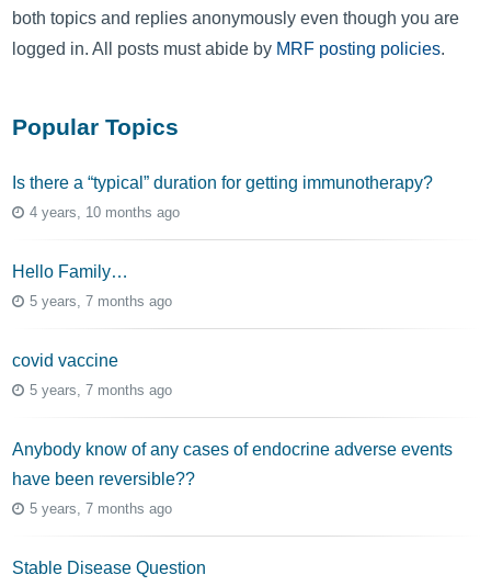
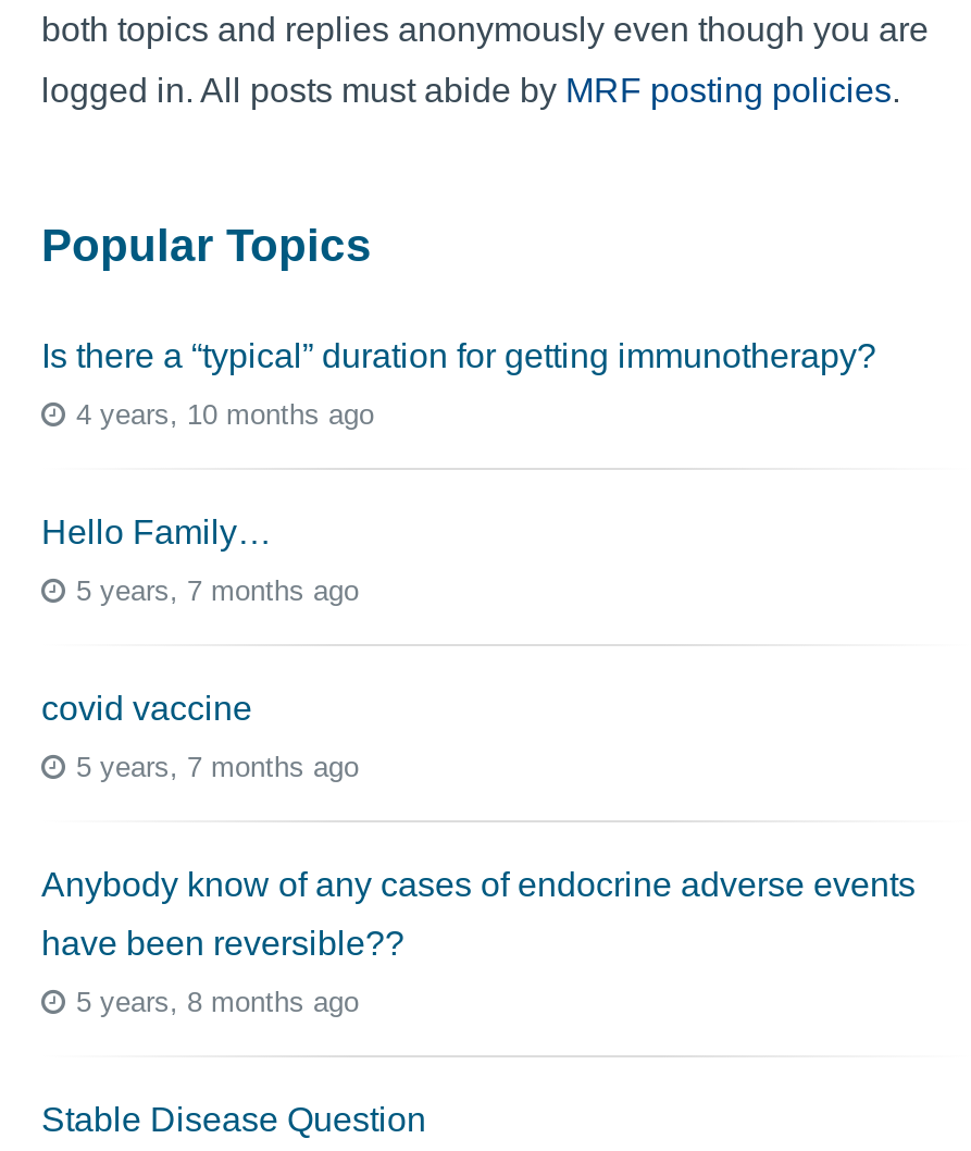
[30,500,172,517] 5 years, 7 months ago -> [76,986,359,1018] 5 years, 8 months ago

